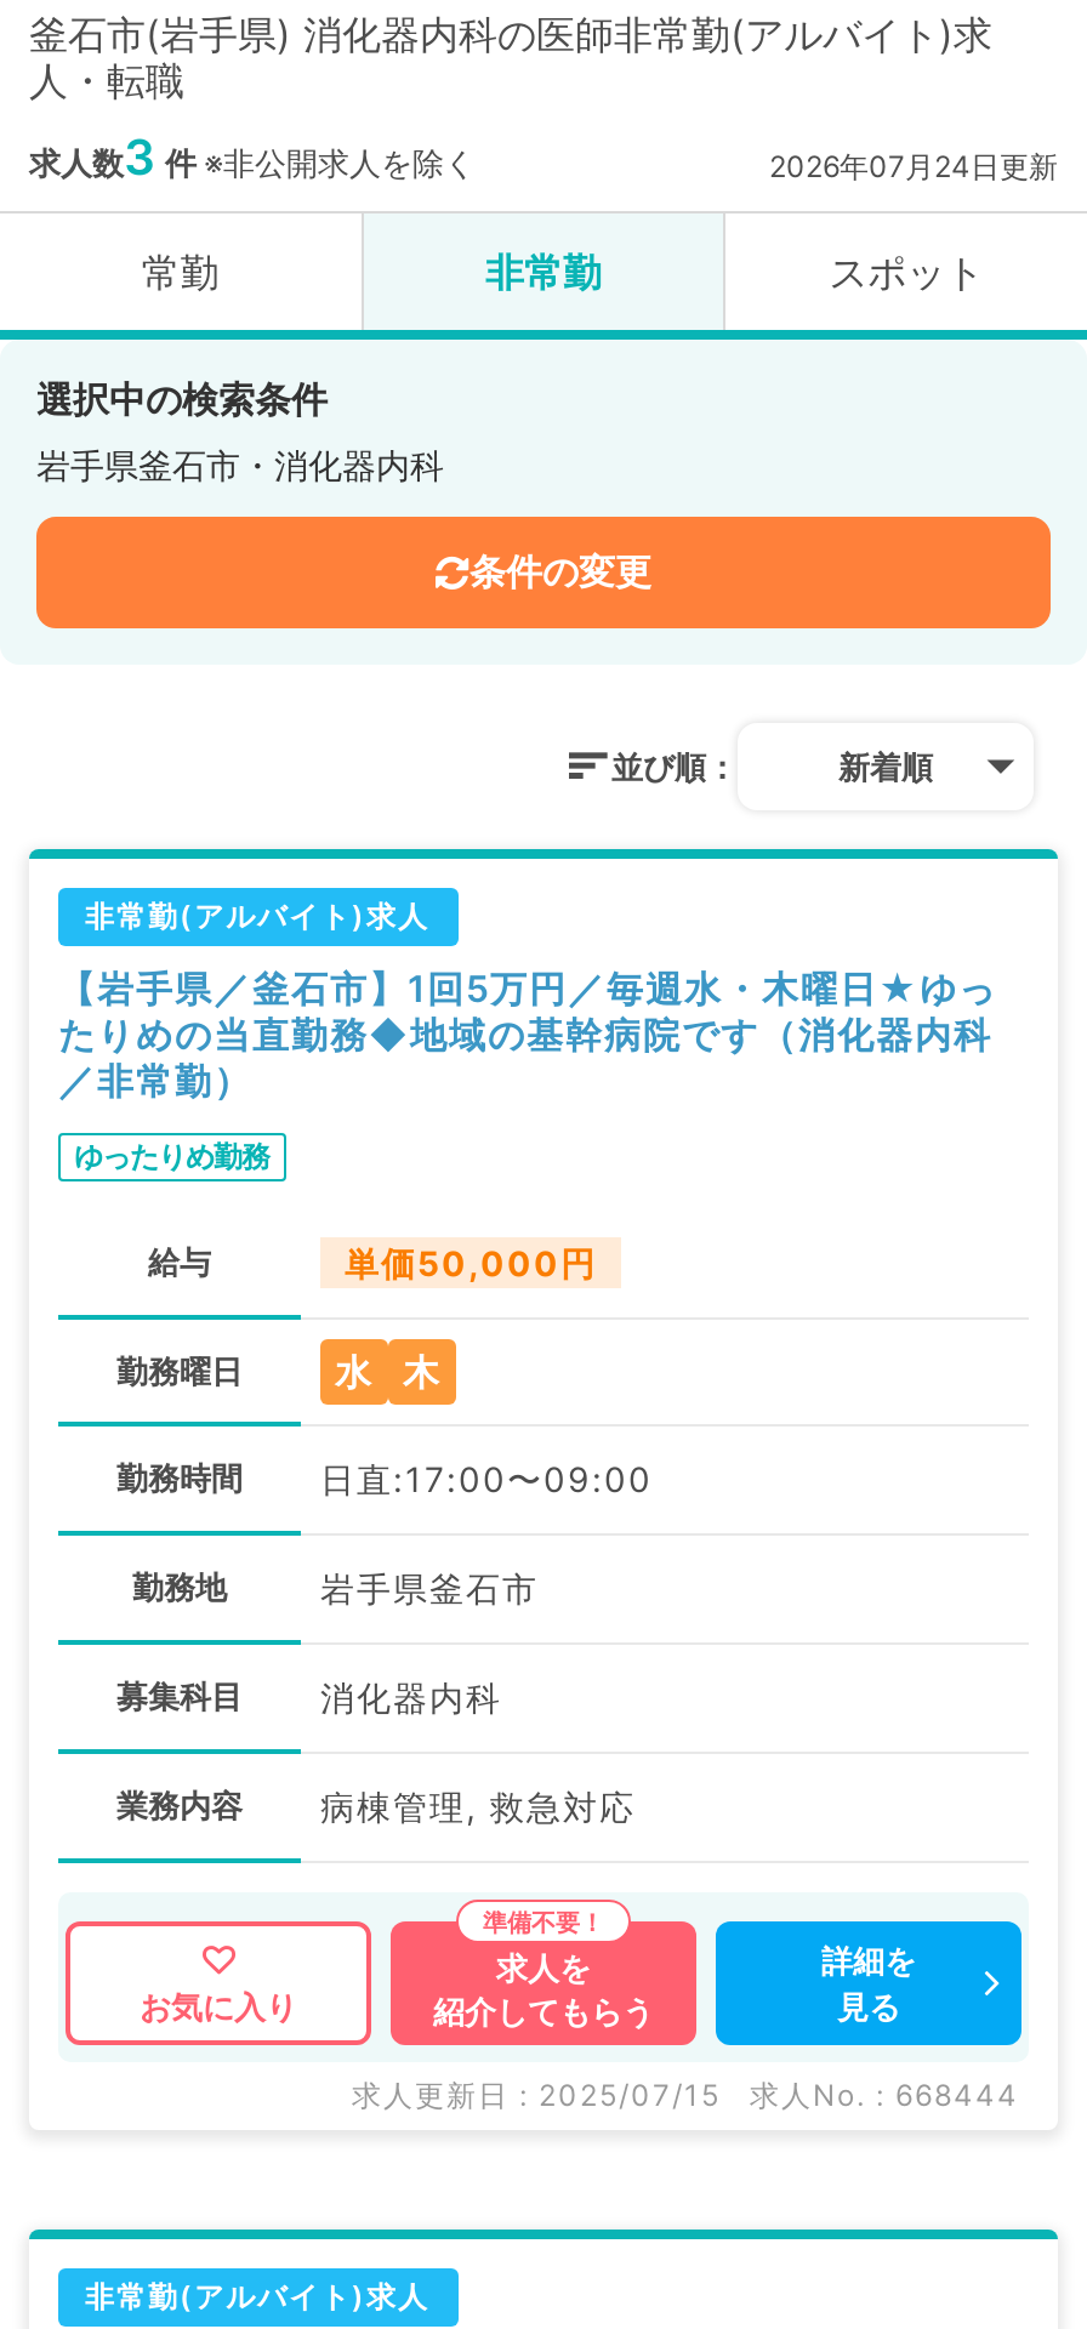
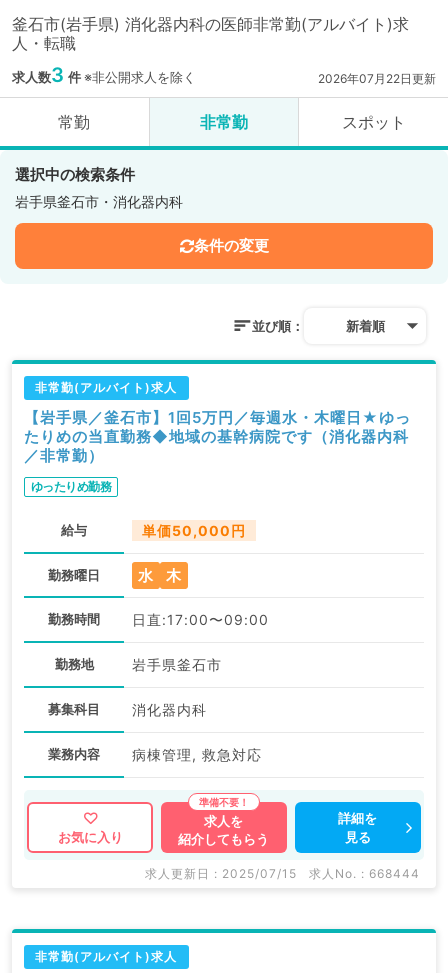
[769,148,1058,184] 2026年07月24日更新 -> [318,71,436,86] 2026年07月22日更新

